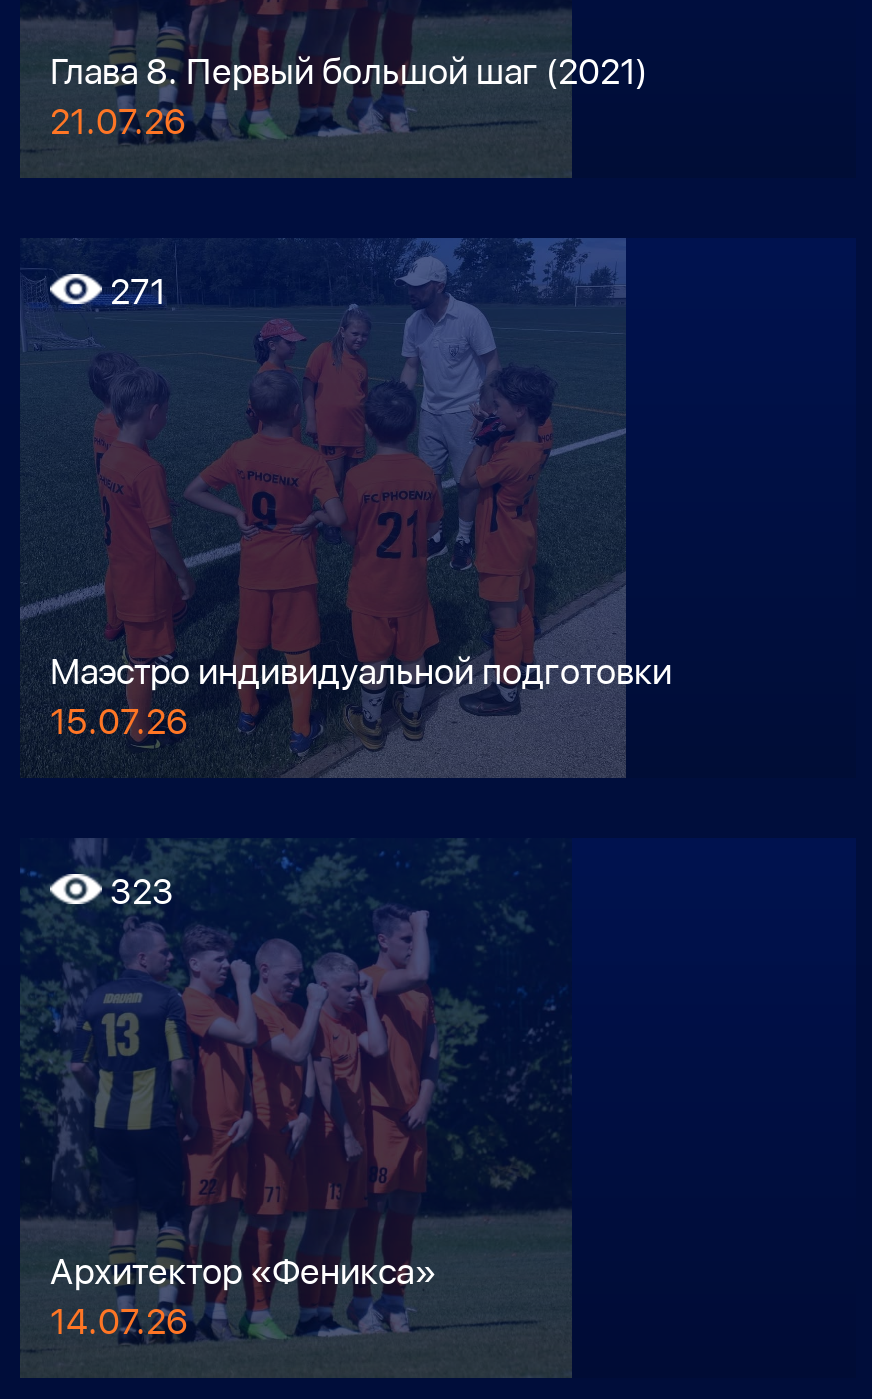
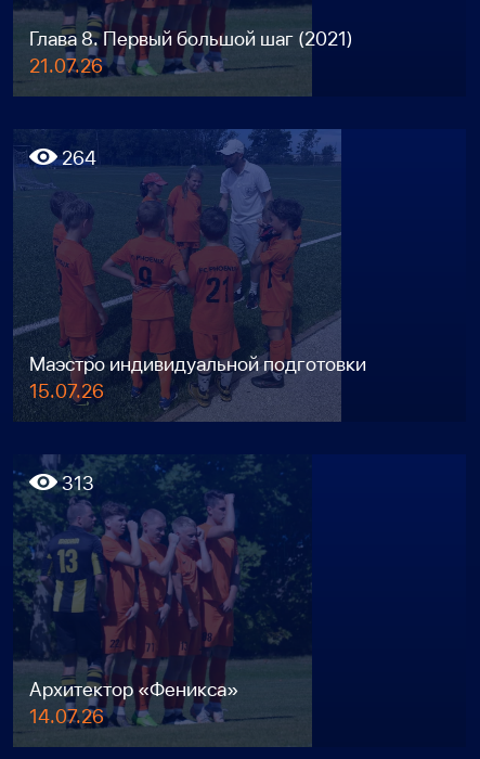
[102,269,166,313] 271 -> [57,146,96,170] 264
[102,869,174,913] 323 -> [57,471,94,495] 313

